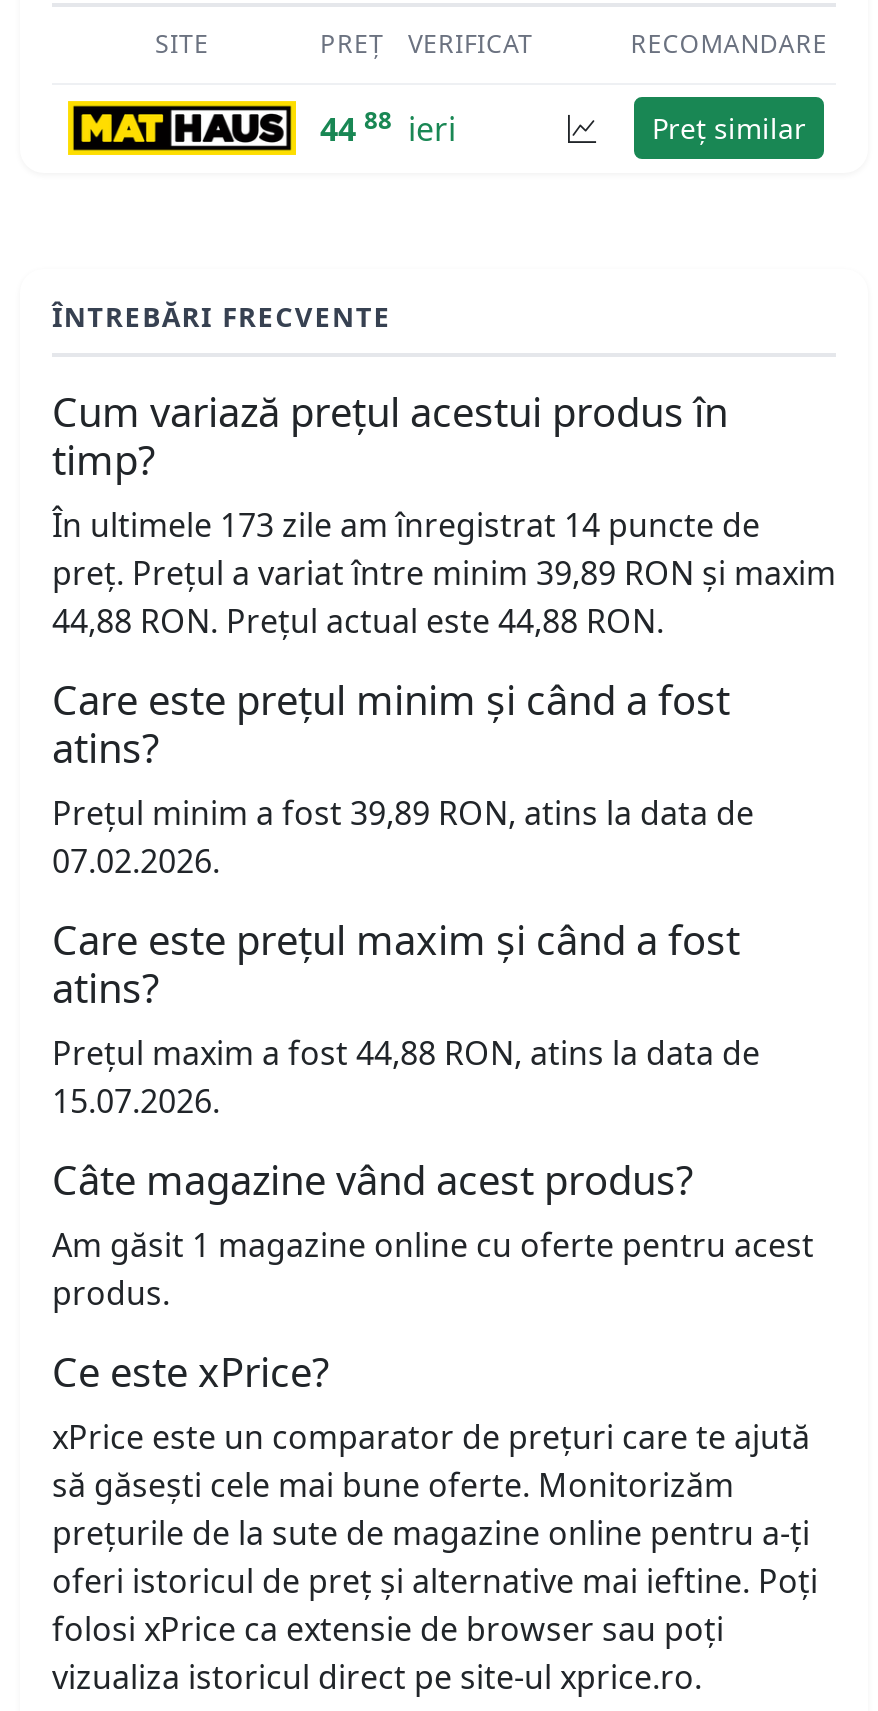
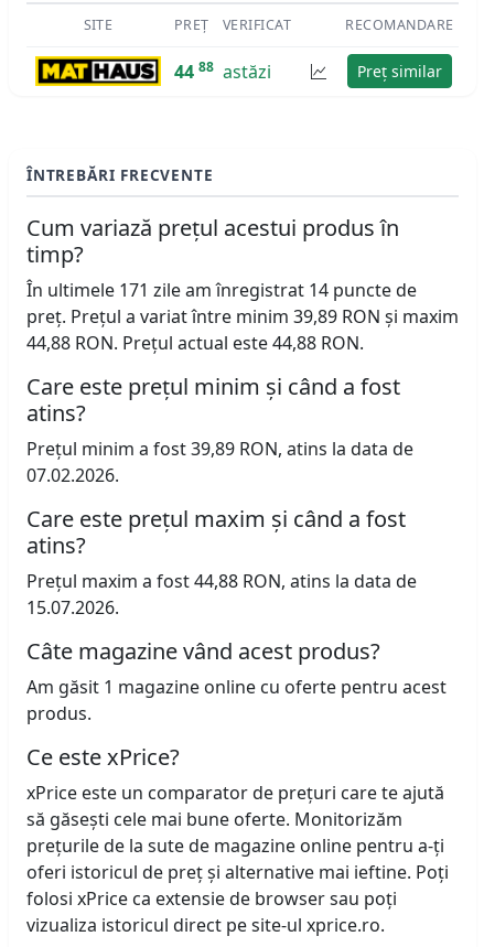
[320,103,456,151] 44 88 ieri -> [174,57,271,84] 44 88 astăzi
[52,503,760,547] În ultimele 173 zile am înregistrat 14 puncte de -> [26,278,417,302] În ultimele 171 zile am înregistrat 14 puncte de

